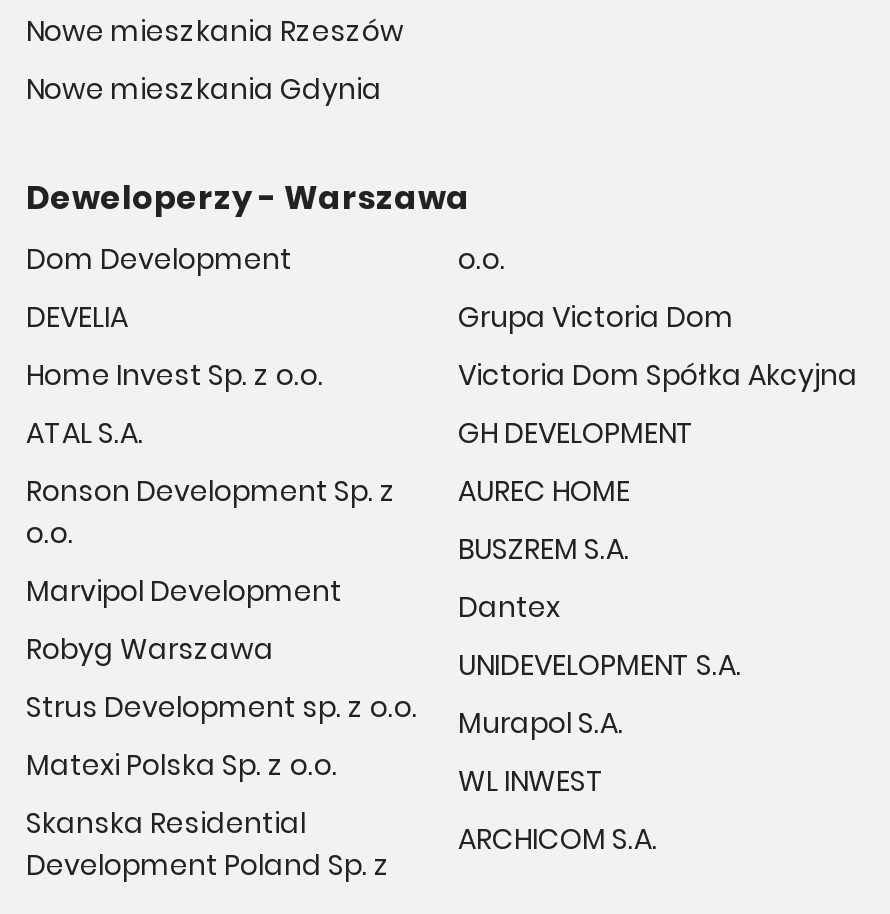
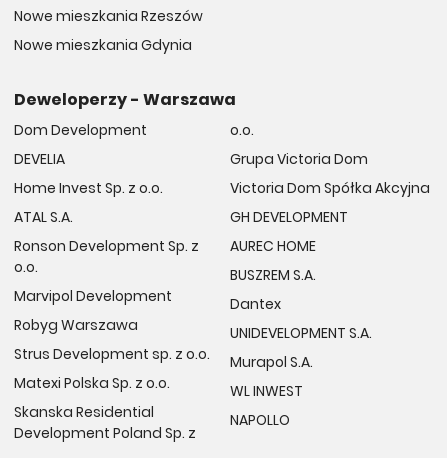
[458,818,658,858] ARCHICOM S.A. -> [230,409,290,429] NAPOLLO

